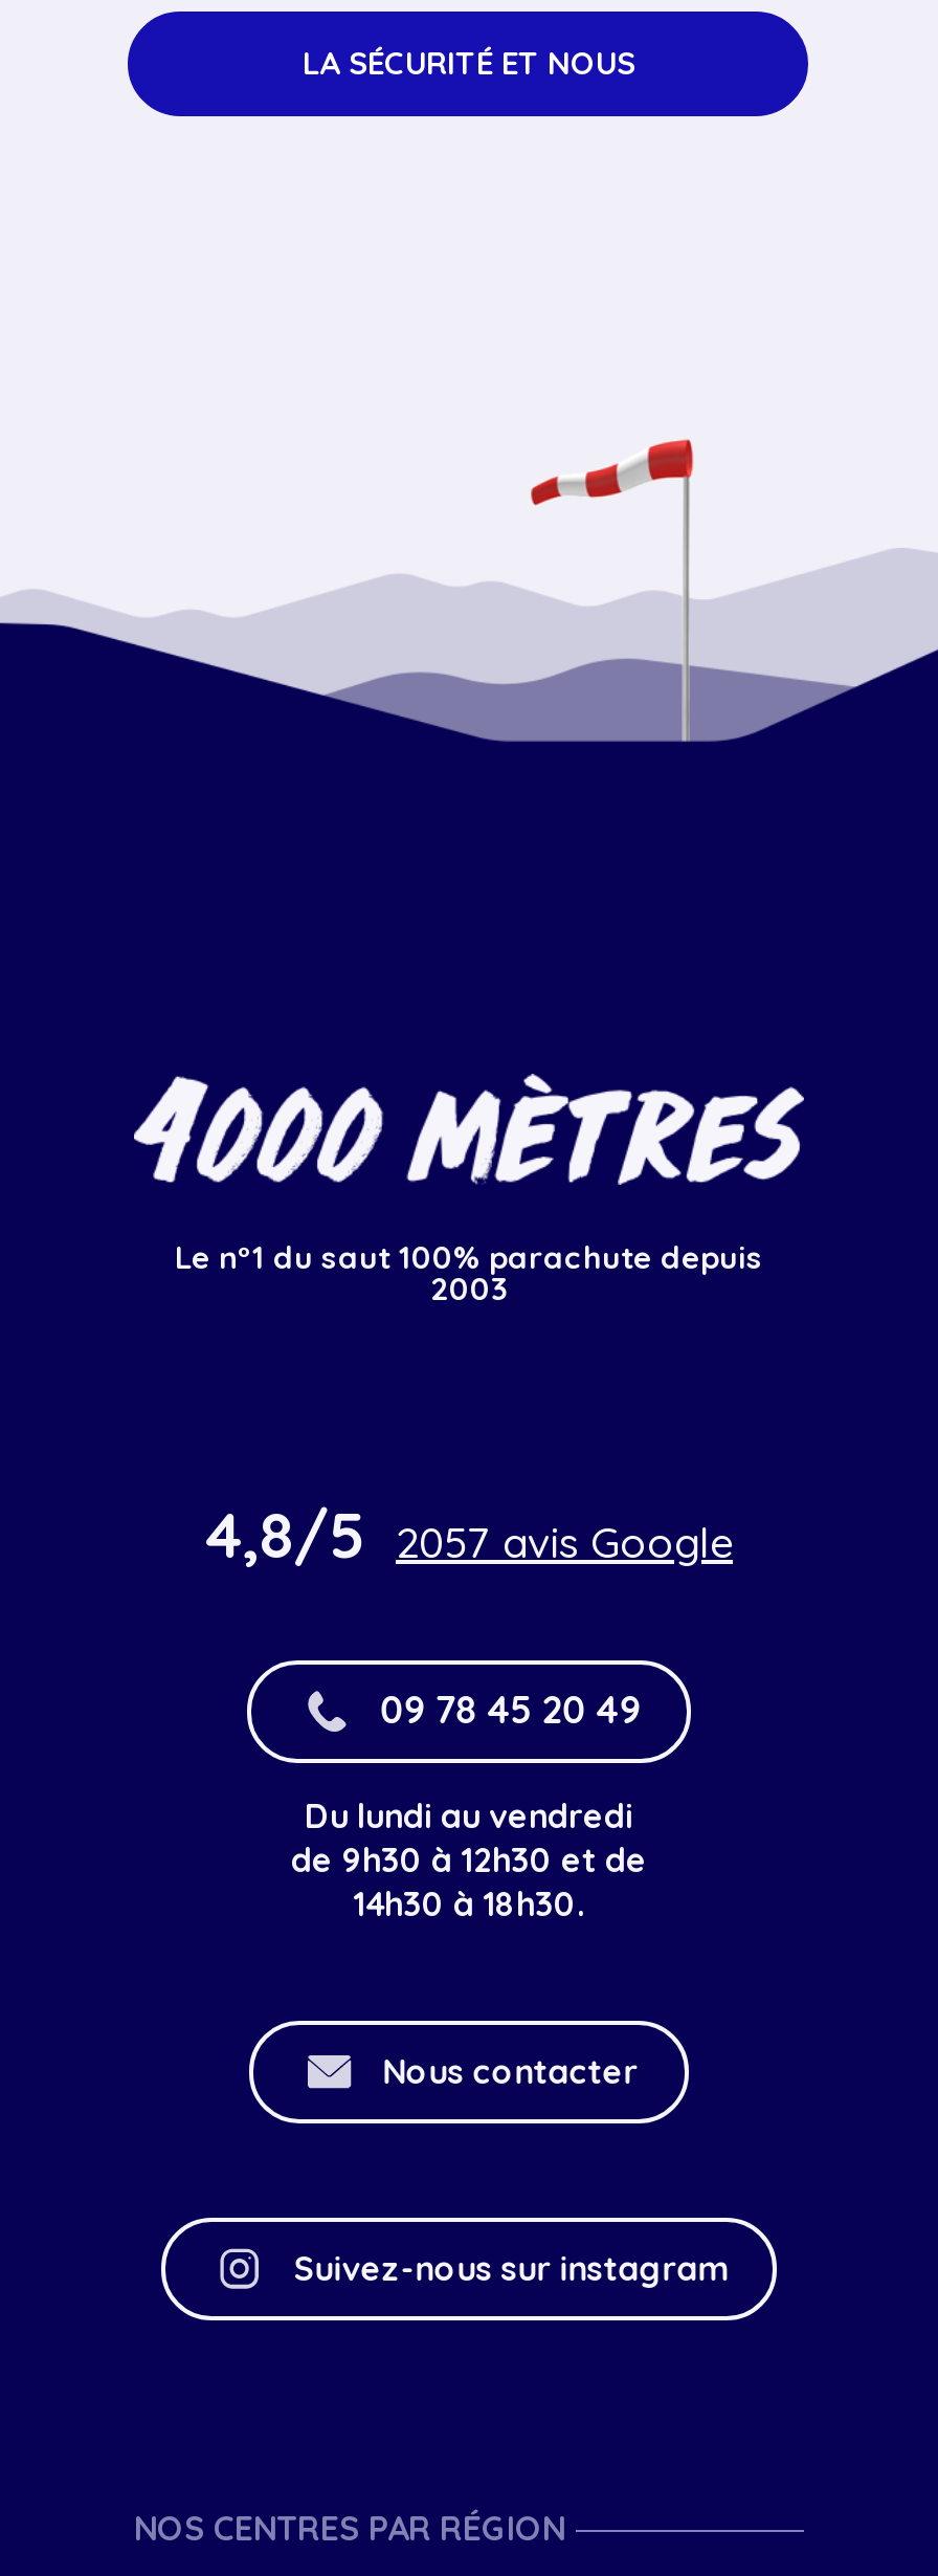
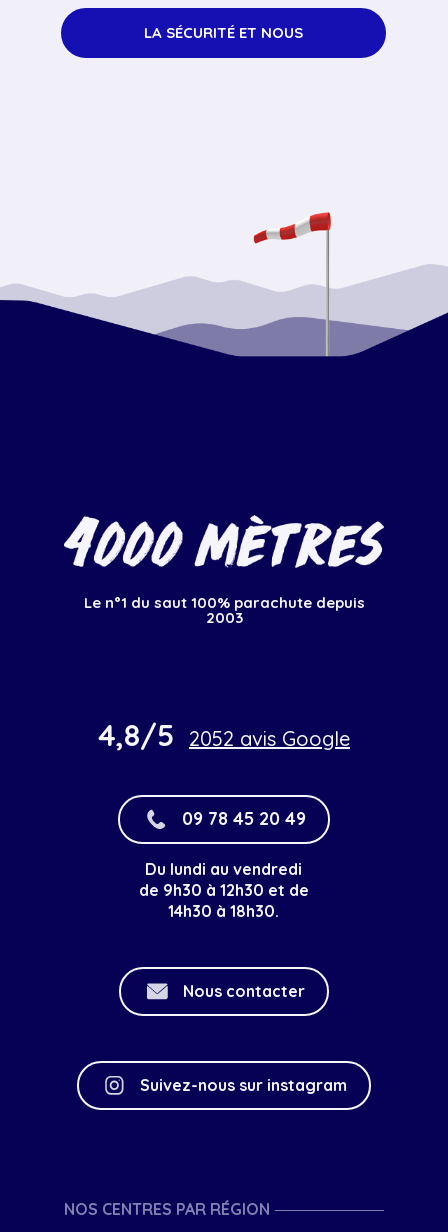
[205,1494,733,1574] 4,8/5 2057 avis Google -> [98,716,350,754] 4,8/5 2052 avis Google

